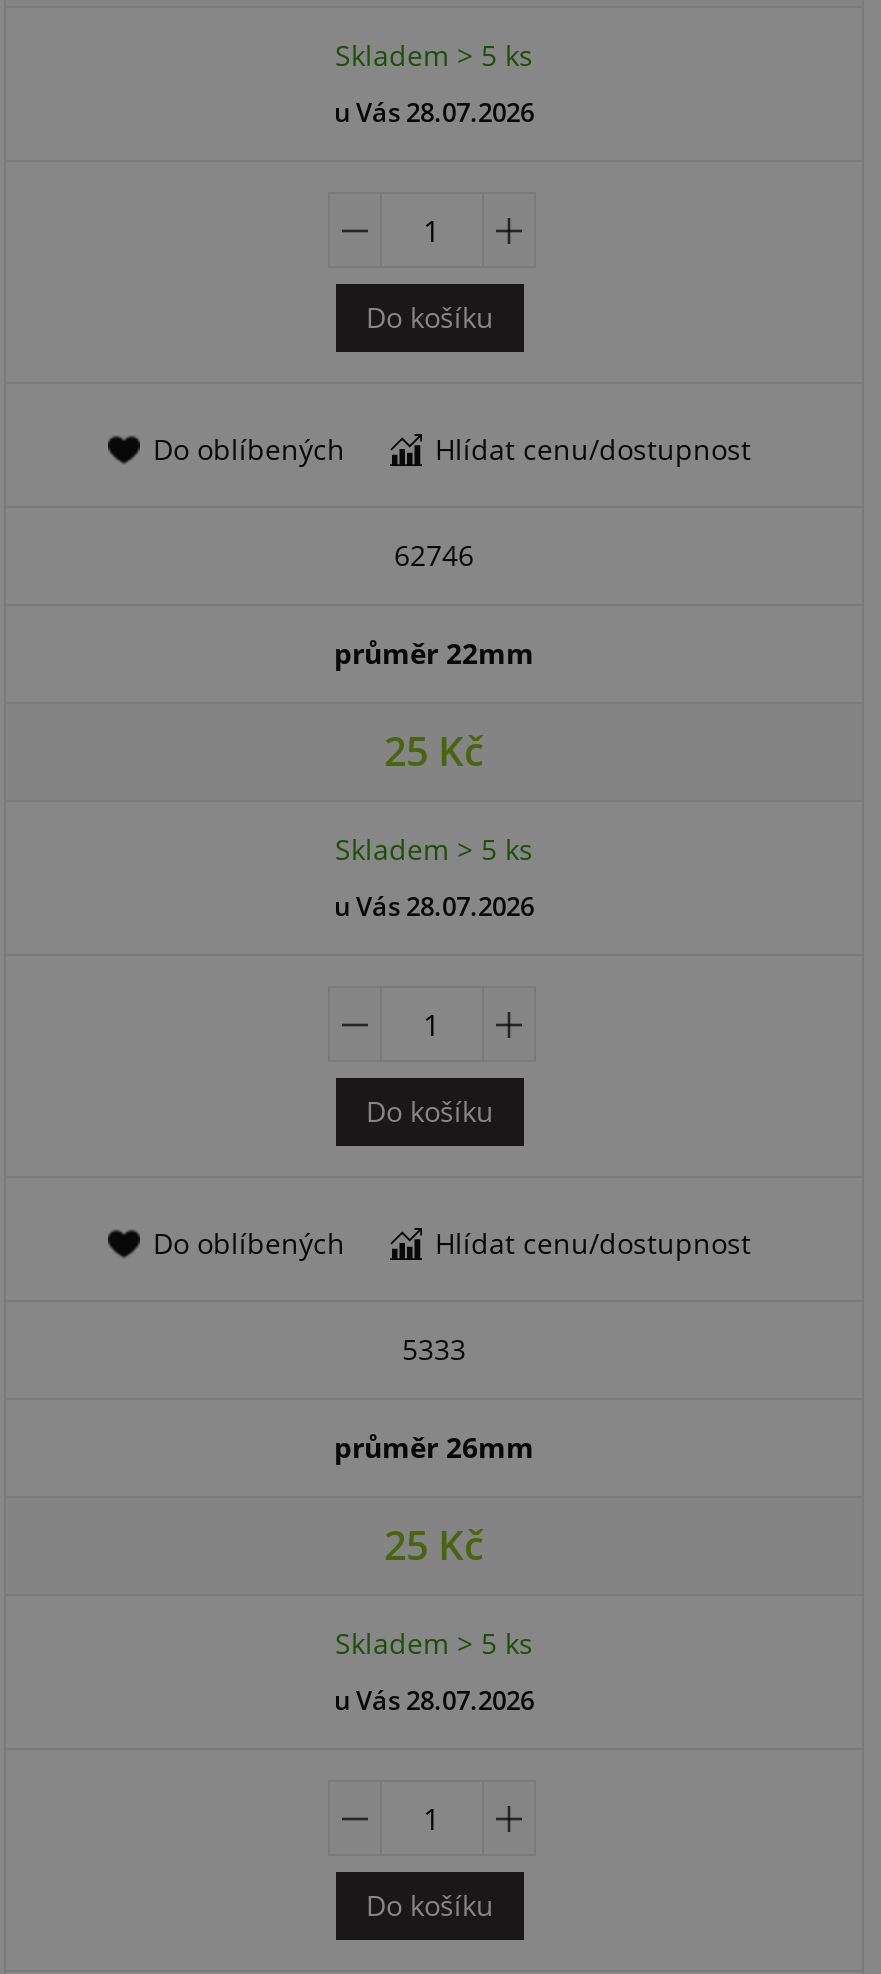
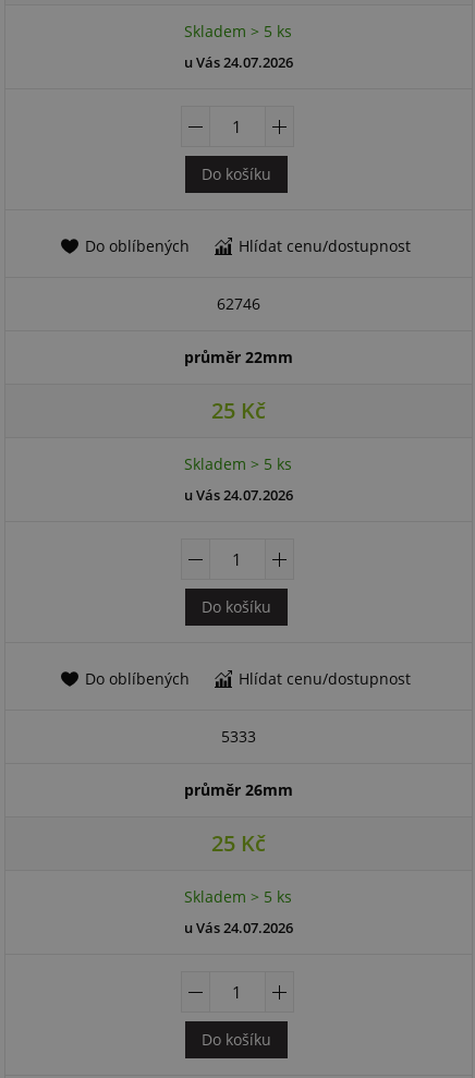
[334,94,534,130] u Vás 28.07.2026 -> [184,53,293,72] u Vás 24.07.2026
[334,888,534,924] u Vás 28.07.2026 -> [184,485,293,505] u Vás 24.07.2026
[334,1682,534,1718] u Vás 28.07.2026 -> [184,918,293,938] u Vás 24.07.2026

